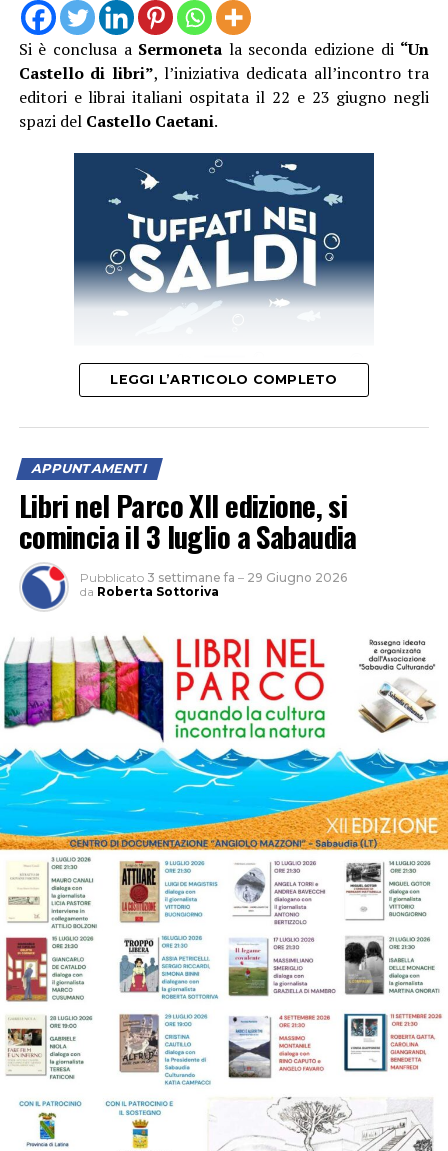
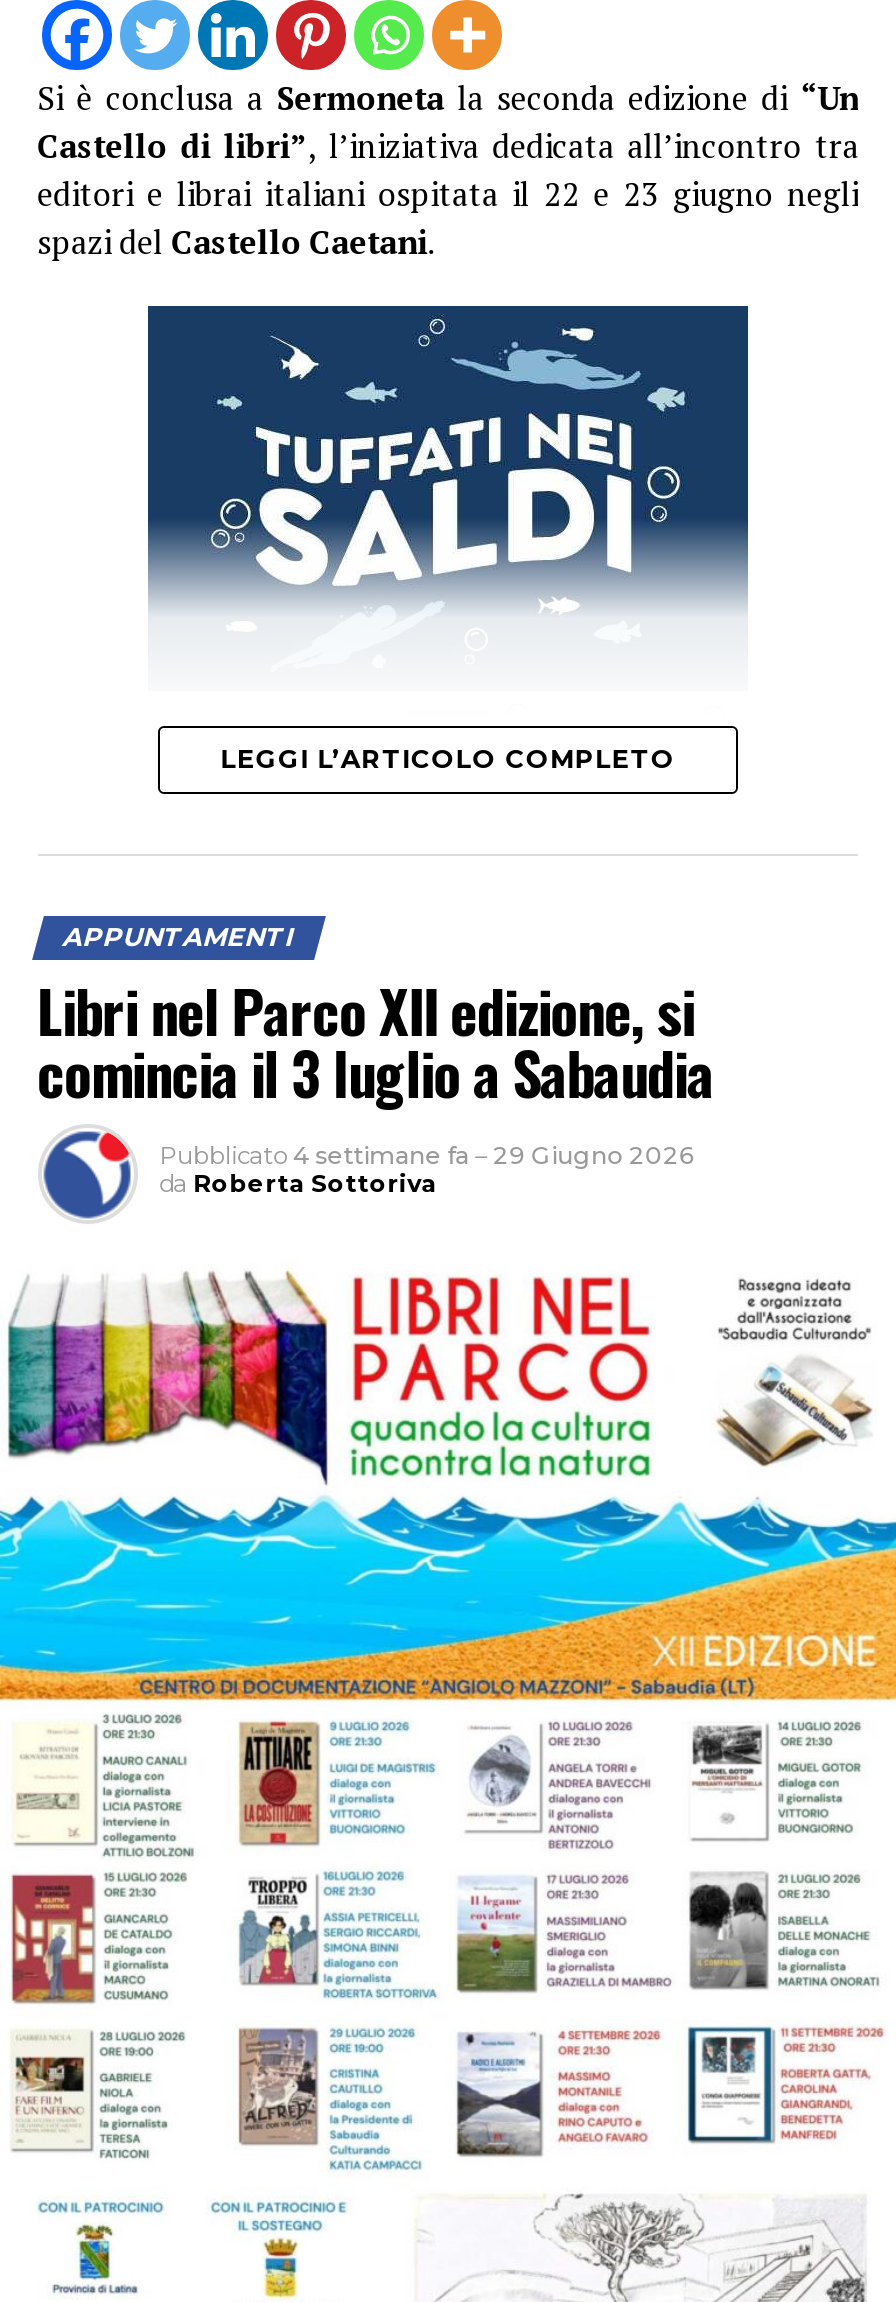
[80,569,347,584] Pubblicato 3 settimane fa – 29 Giugno 2026 -> [159,1139,693,1169] Pubblicato 4 settimane fa – 29 Giugno 2026

